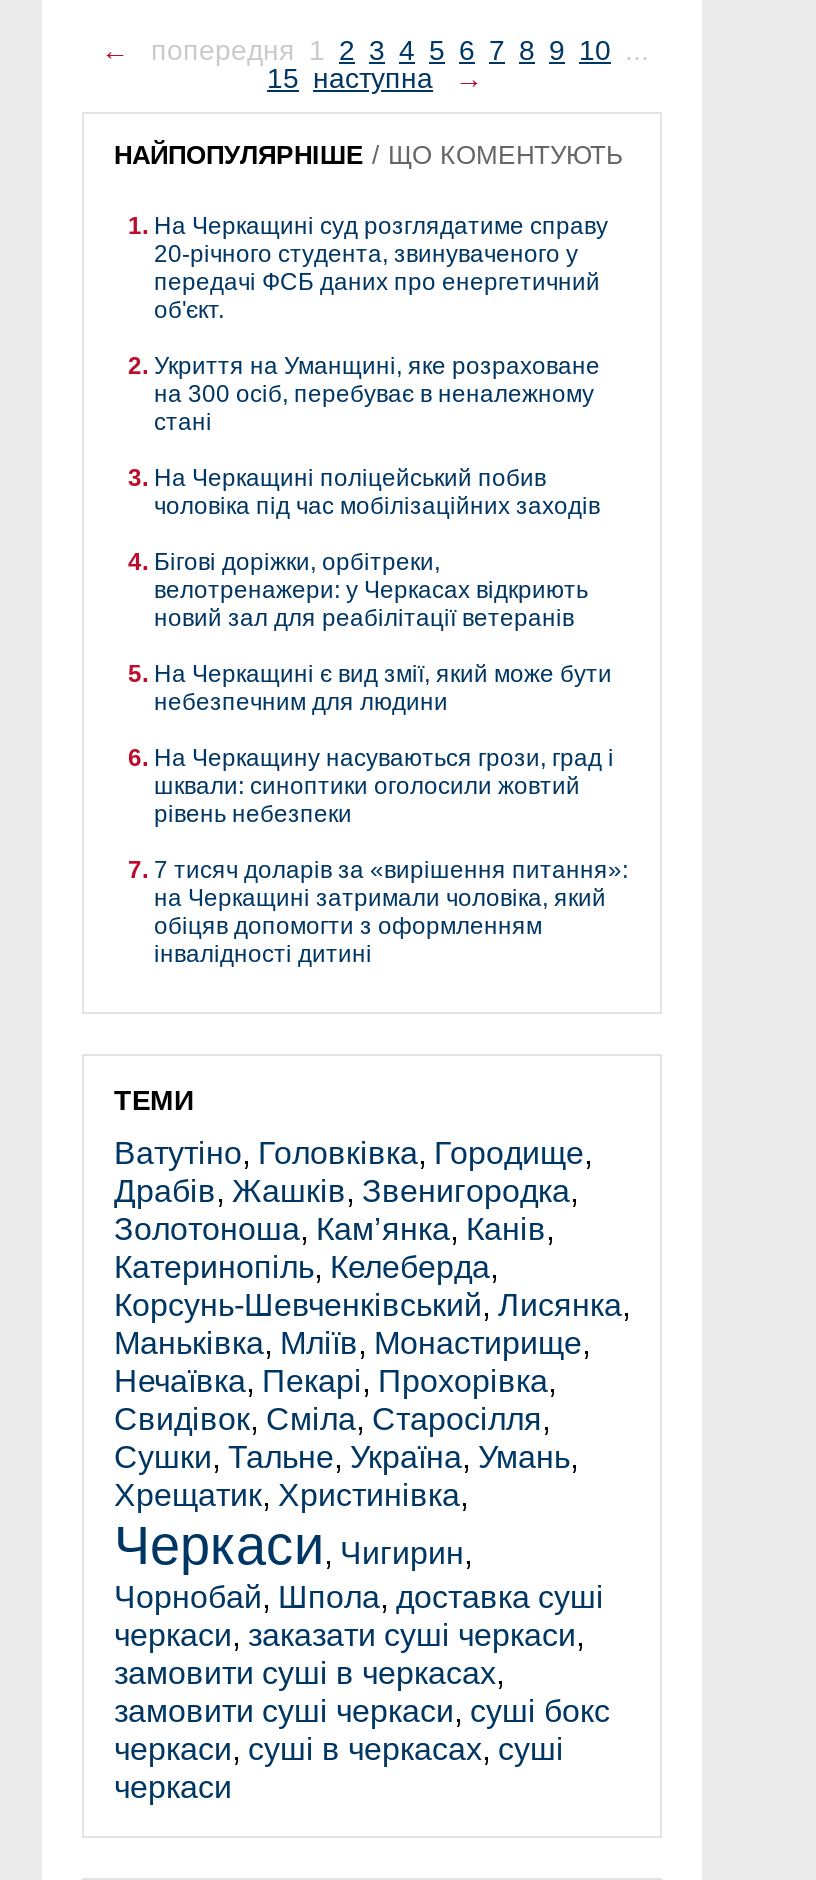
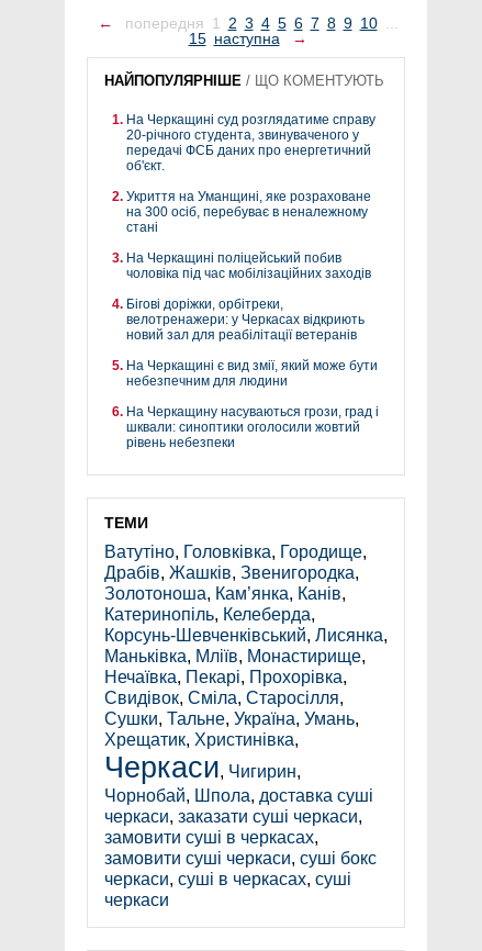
[154,857,628,969] 7 тисяч доларів за «вирішення питання»: | на Черкащині затримали чоловіка, який | обіцяв допомогти з оформленням | інвалідності дитині -> none

